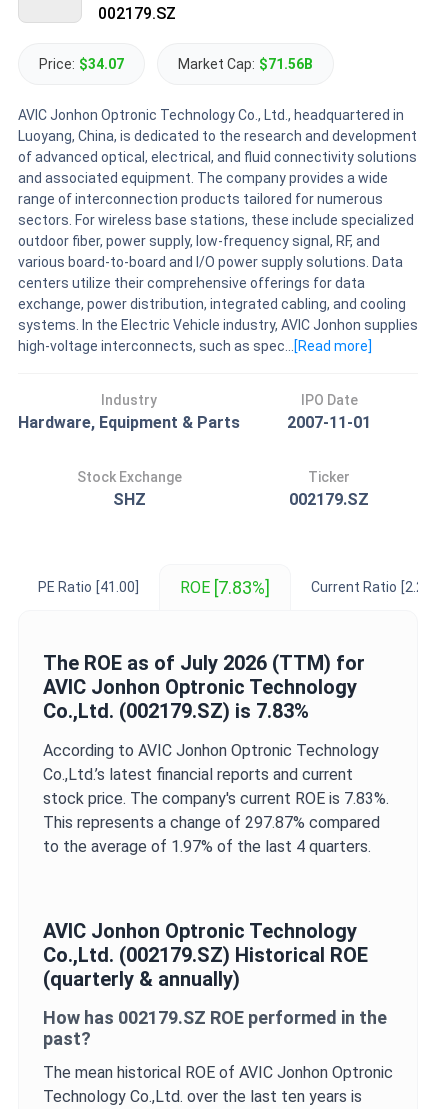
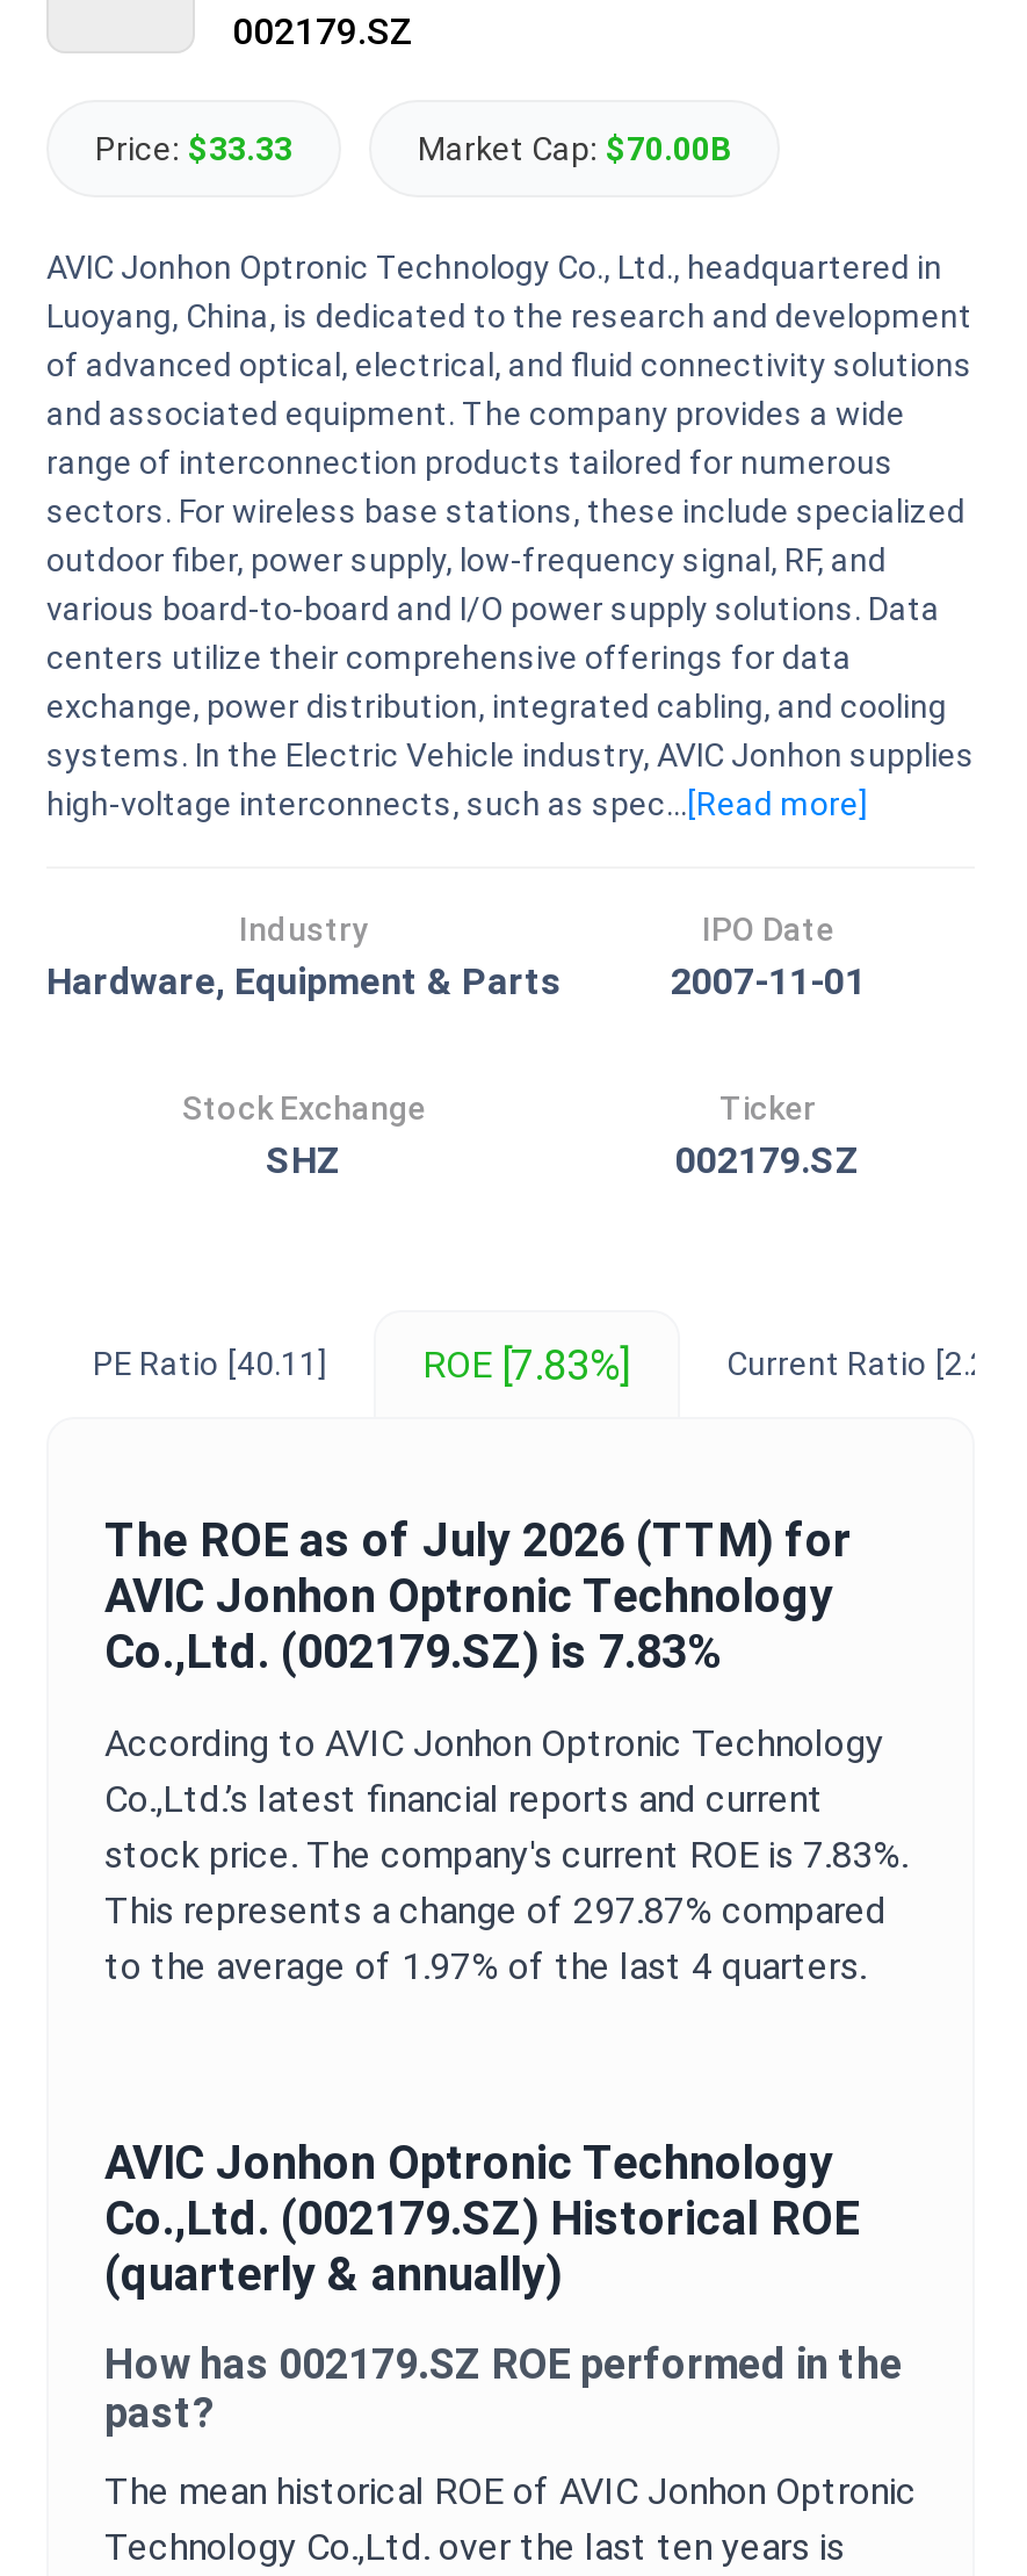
[39,56,124,72] Price: $34.07 -> [95,130,292,167] Price: $33.33
[178,56,313,72] Market Cap: $71.56B -> [418,130,731,167] Market Cap: $70.00B
[38,579,139,595] PE Ratio [41.00] -> [93,1345,327,1382] PE Ratio [40.11]

